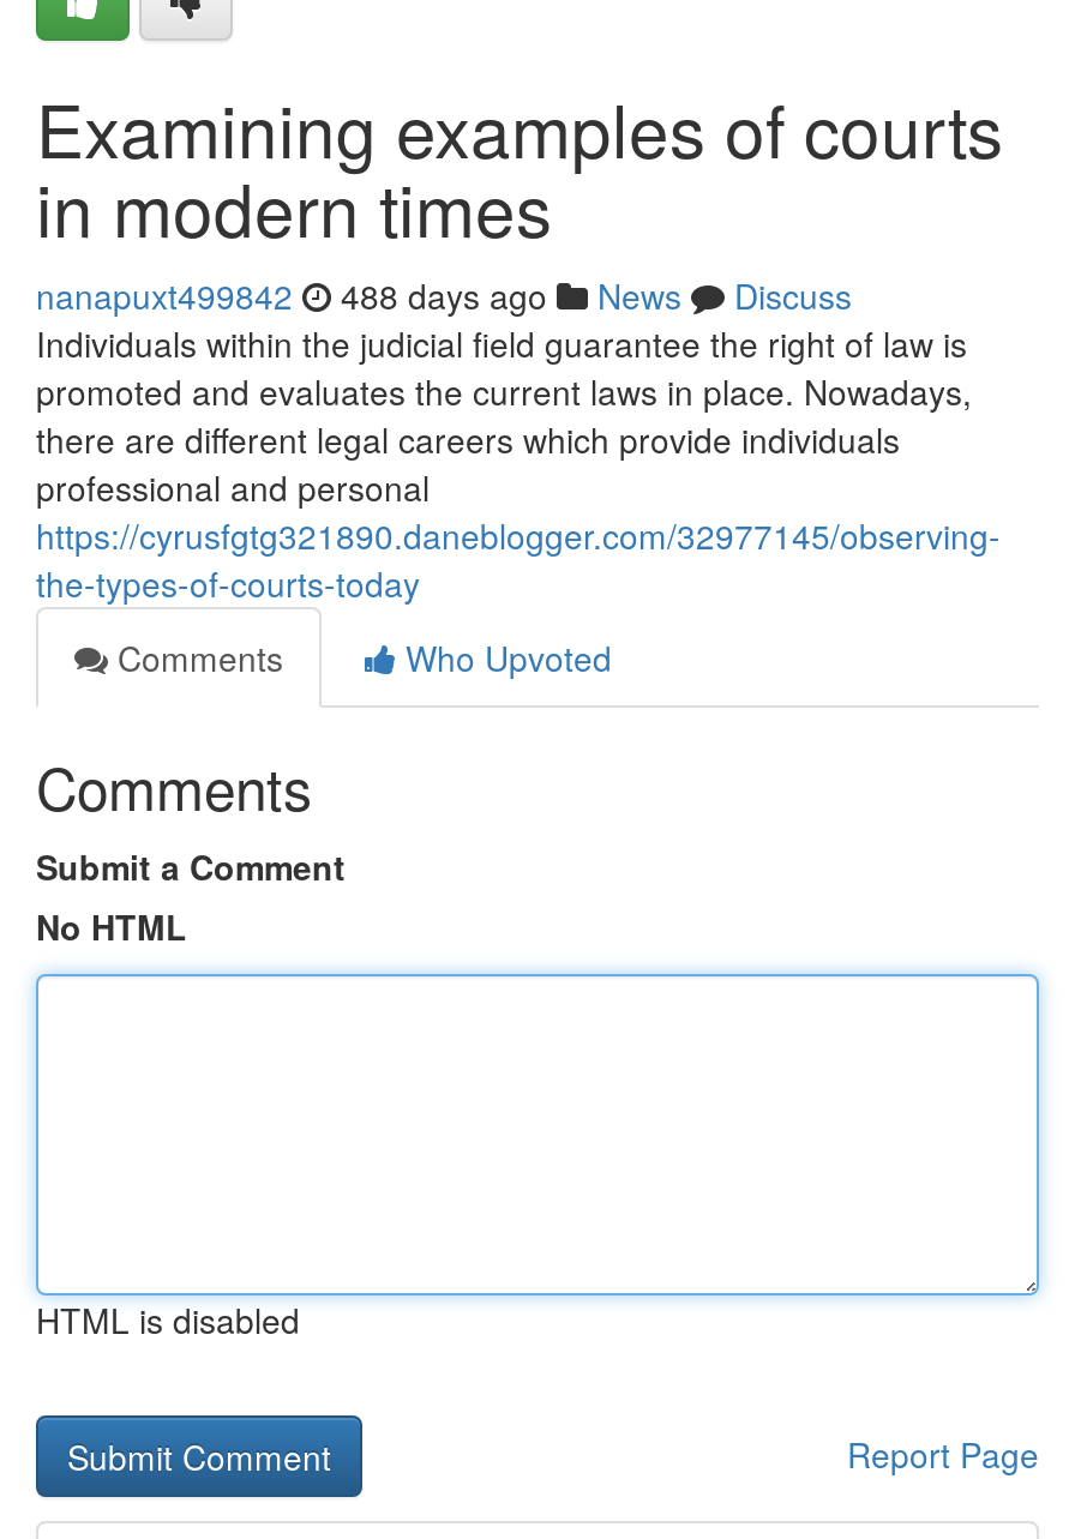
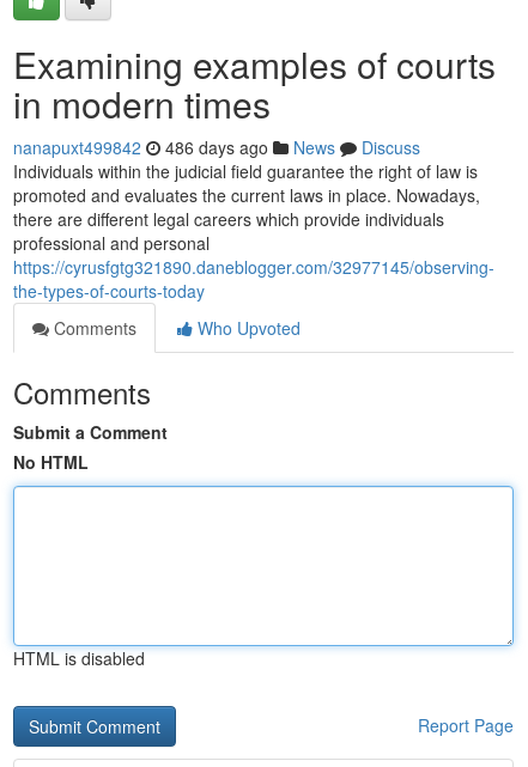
[36,271,852,319] nanapuxt499842 488 days ago News Discuss -> [13,135,420,159] nanapuxt499842 486 days ago News Discuss

